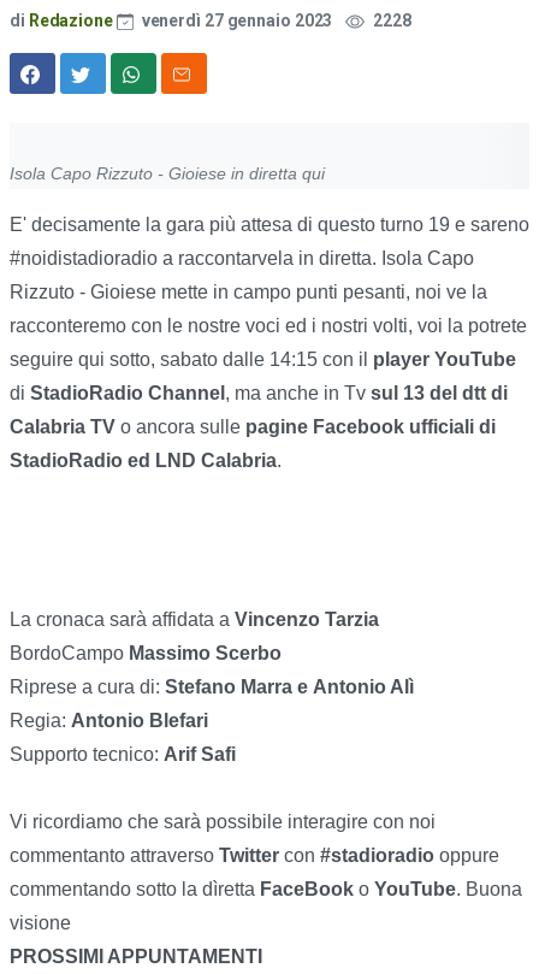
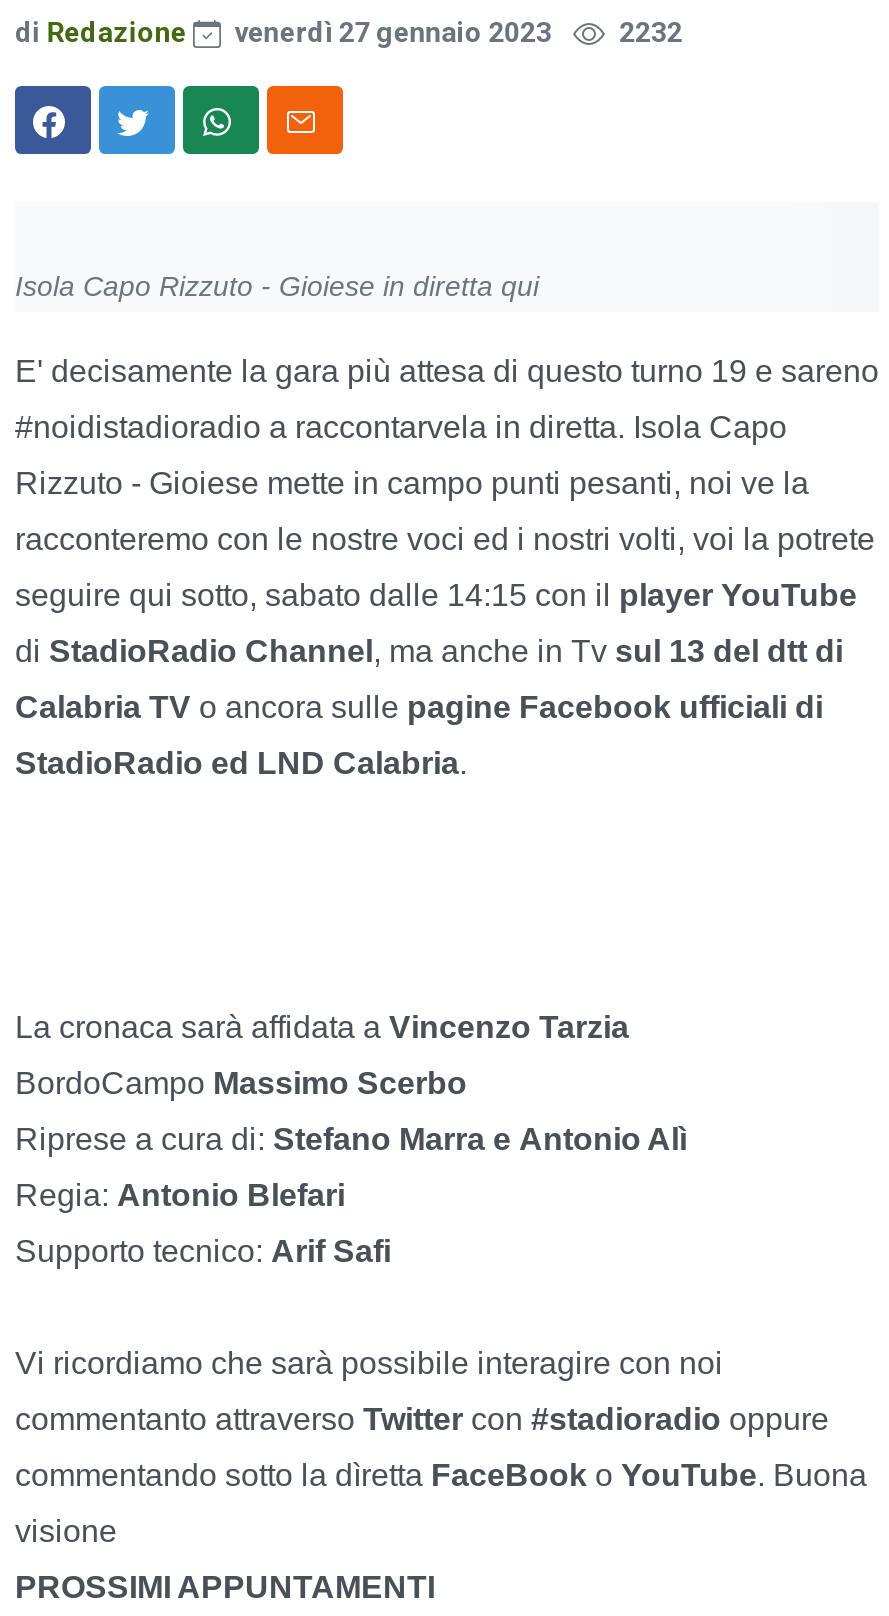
[10,11,411,30] di Redazione venerdì 27 gennaio 2023 2228 -> [15,16,682,48] di Redazione venerdì 27 gennaio 2023 2232

